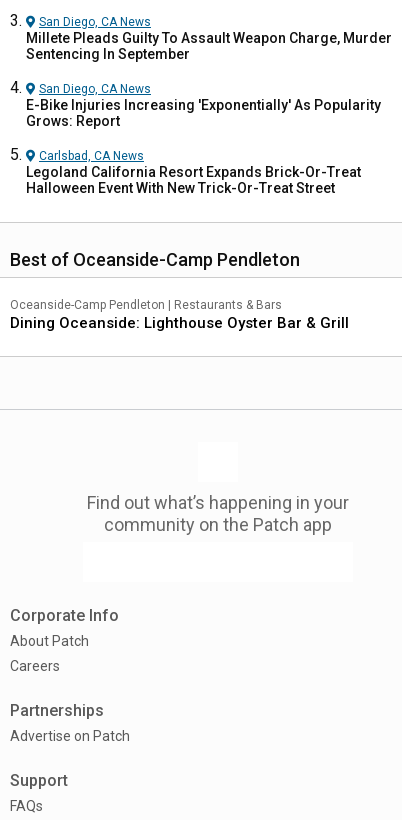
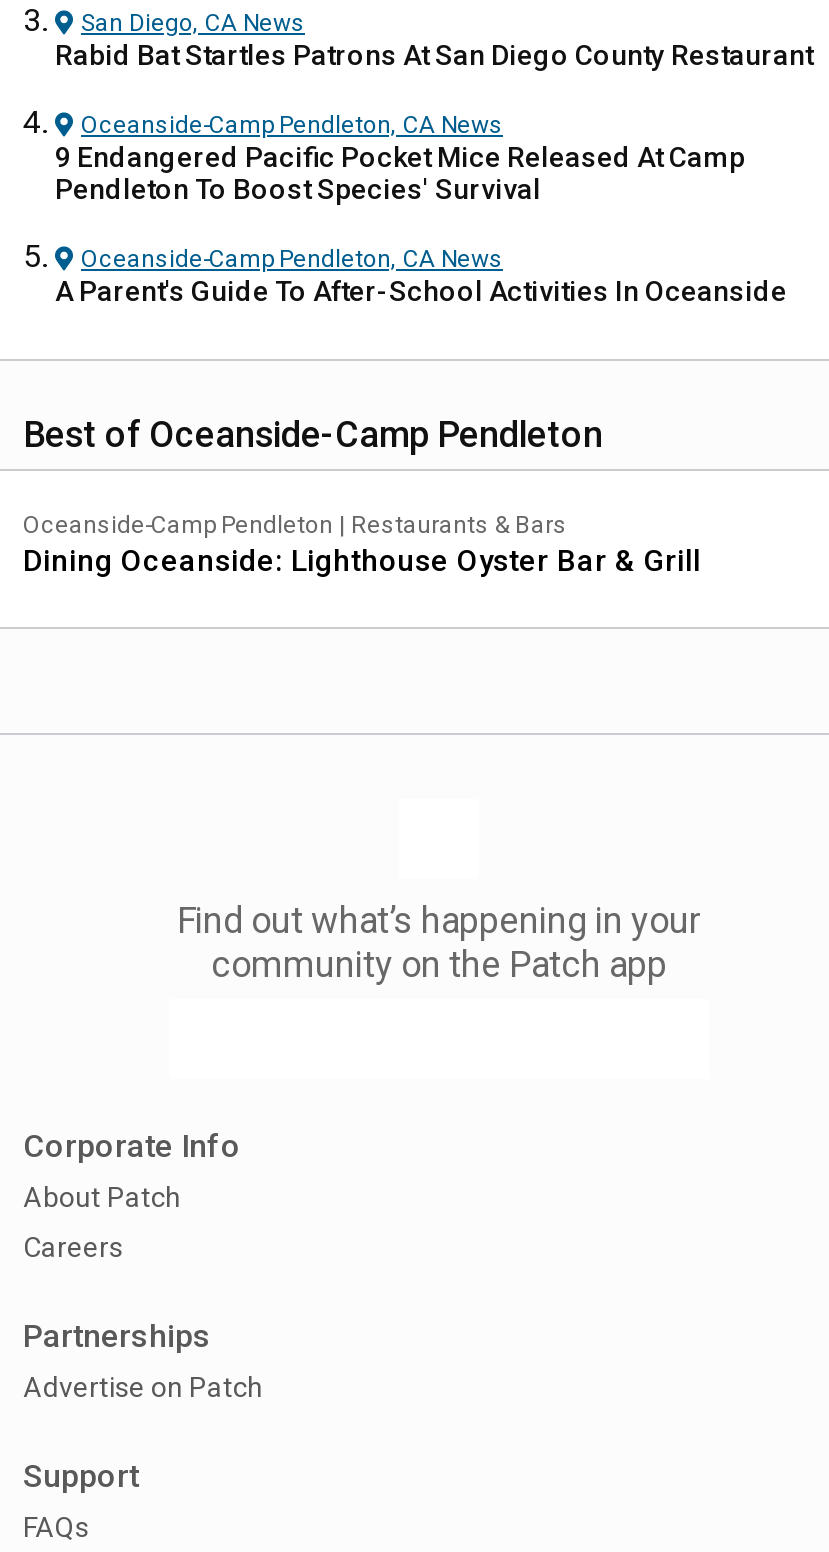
[26,30,392,62] Millete Pleads Guilty To Assault Weapon Charge, Murder | Sentencing In September -> [55,39,813,71] Rabid Bat Startles Patrons At San Diego County Restaurant
[26,82,381,129] San Diego, CA News | E-Bike Injuries Increasing 'Exponentially' As Popularity | Grows: Report -> [55,111,745,205] Oceanside-Camp Pendleton, CA News | 9 Endangered Pacific Pocket Mice Released At Camp | Pendleton To Boost Species' Survival
[26,149,361,196] Carlsbad, CA News | Legoland California Resort Expands Brick-Or-Treat | Halloween Event With New Trick-Or-Treat Street -> [55,245,787,307] Oceanside-Camp Pendleton, CA News | A Parent's Guide To After-School Activities In Oceanside

